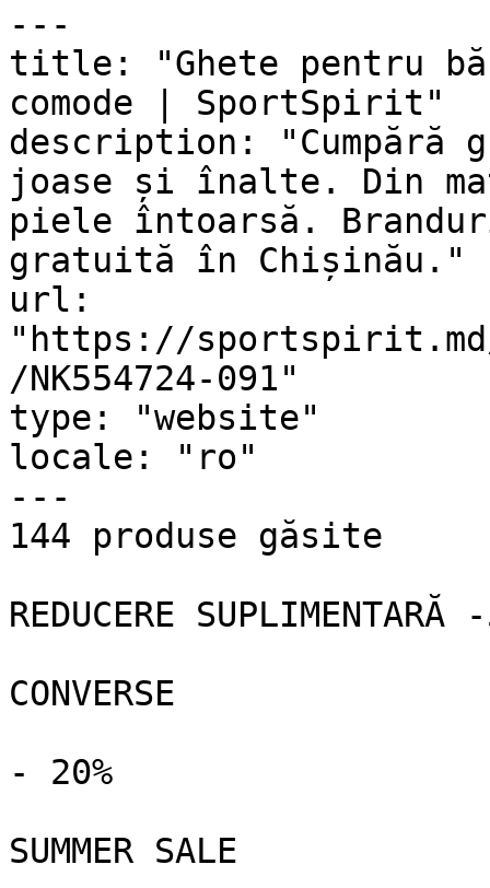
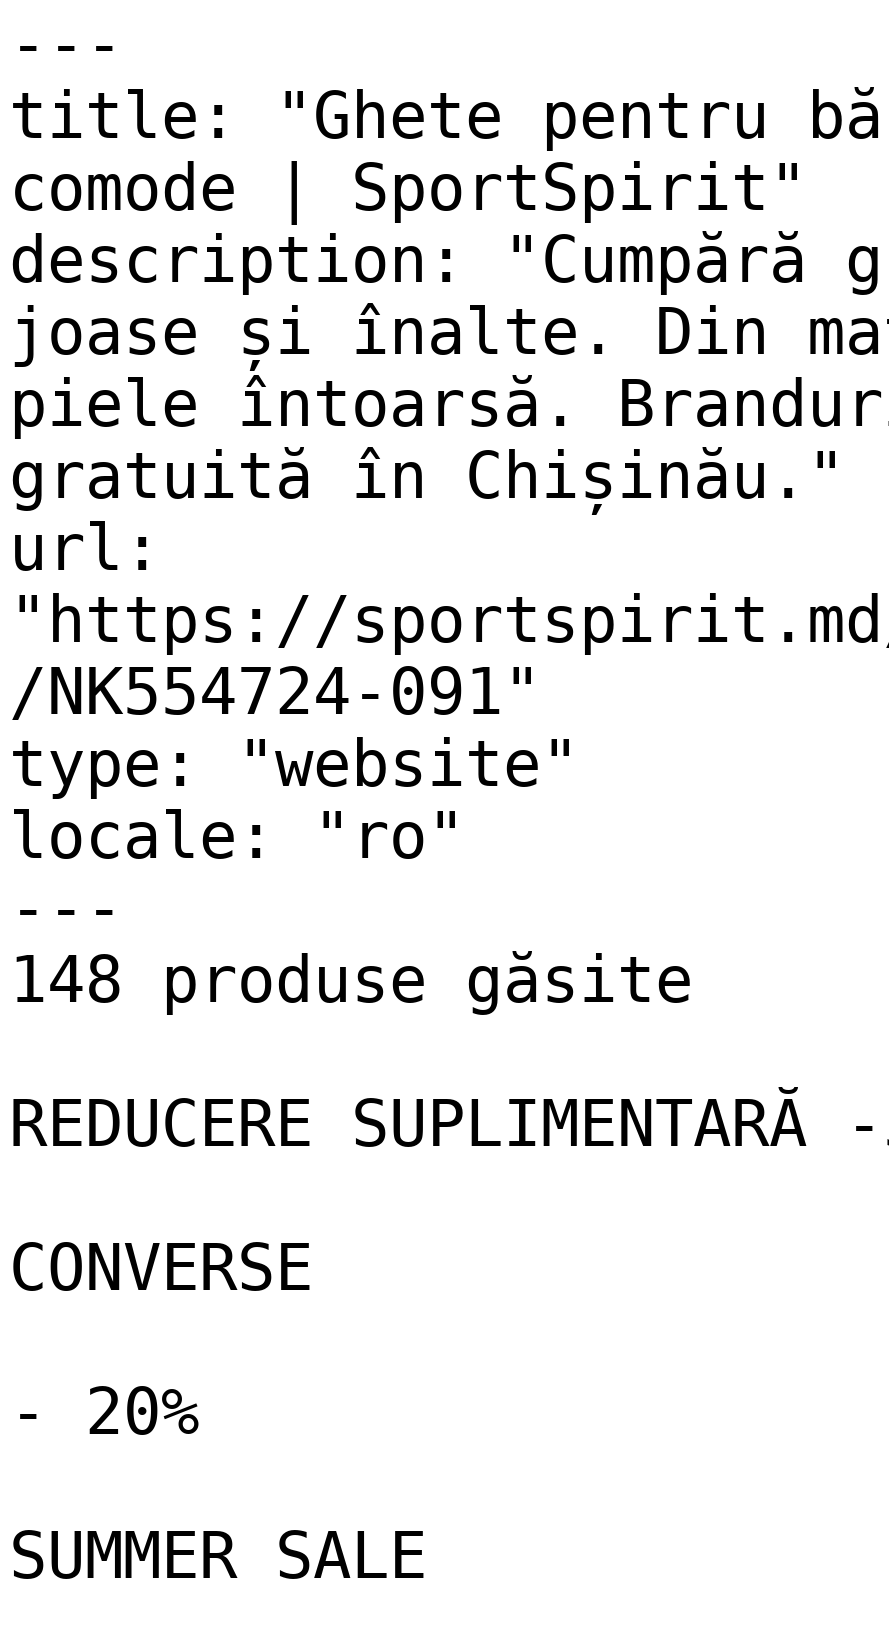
[9,516,383,556] 144 produse găsite -> [9,944,693,1016] 148 produse găsite

